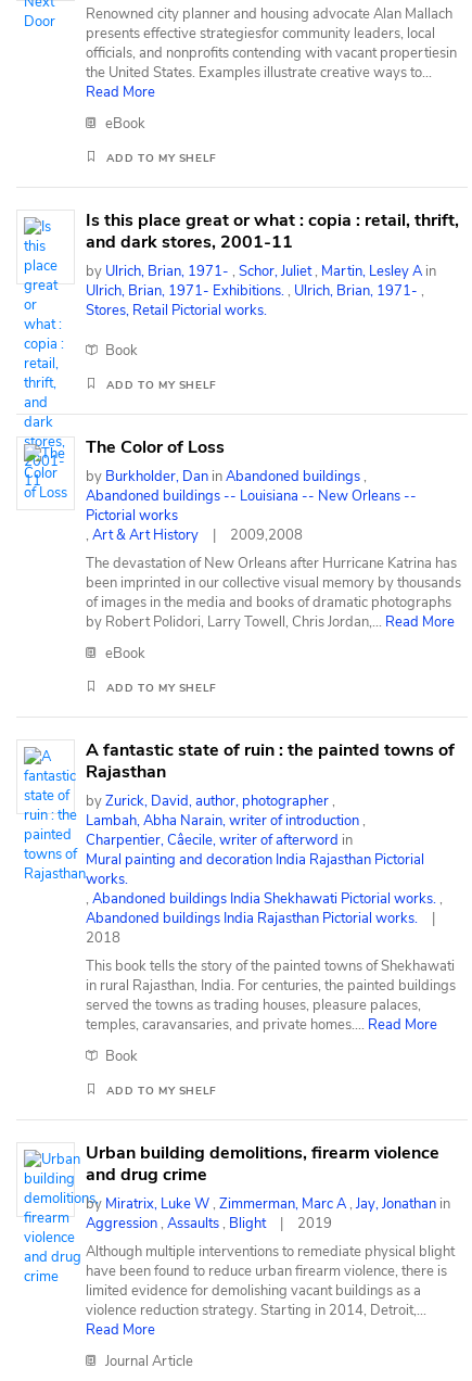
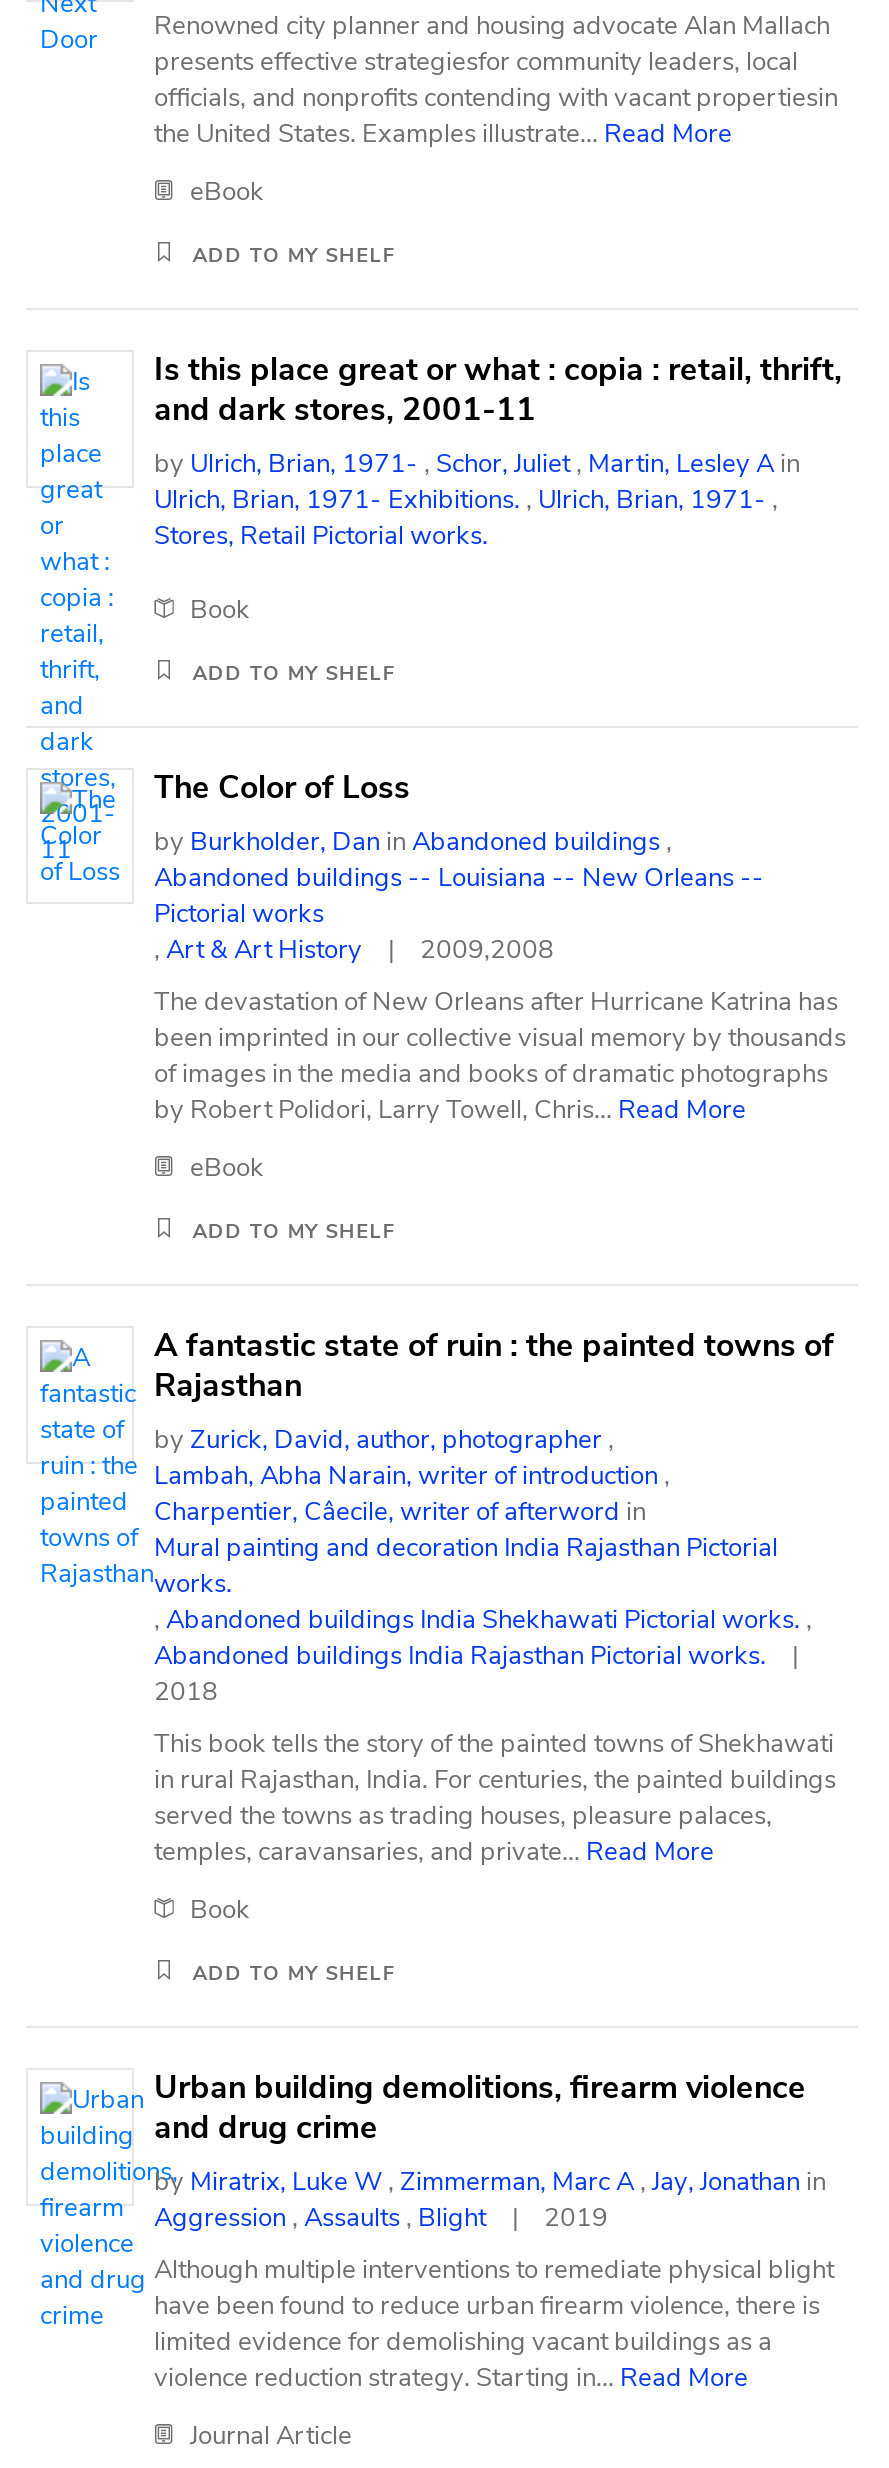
[86,63,432,102] the United States. Examples illustrate creative ways to... | Read More -> [154,116,732,152] the United States. Examples illustrate... Read More
[86,612,455,632] by Robert Polidori, Larry Towell, Chris Jordan,... Read More -> [154,1092,746,1128] by Robert Polidori, Larry Towell, Chris... Read More
[86,1015,437,1035] temples, caravansaries, and private homes.... Read More -> [154,1834,714,1870] temples, caravansaries, and private... Read More
[86,1301,426,1340] violence reduction strategy. Starting in 2014, Detroit,... | Read More -> [154,2360,748,2396] violence reduction strategy. Starting in... Read More

